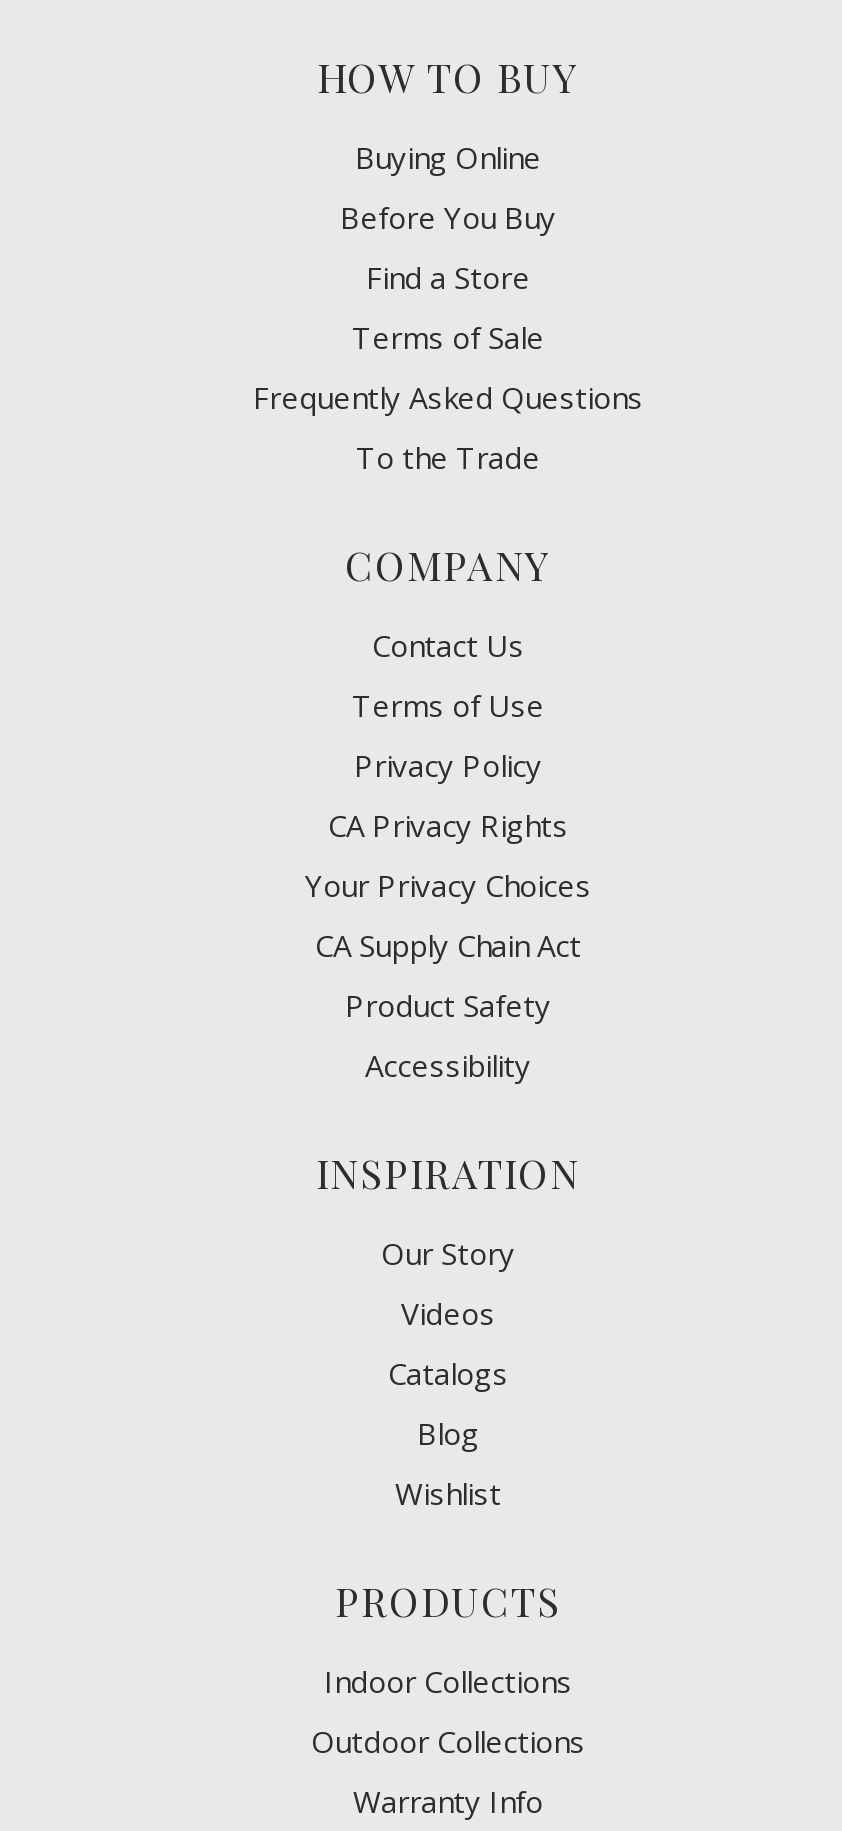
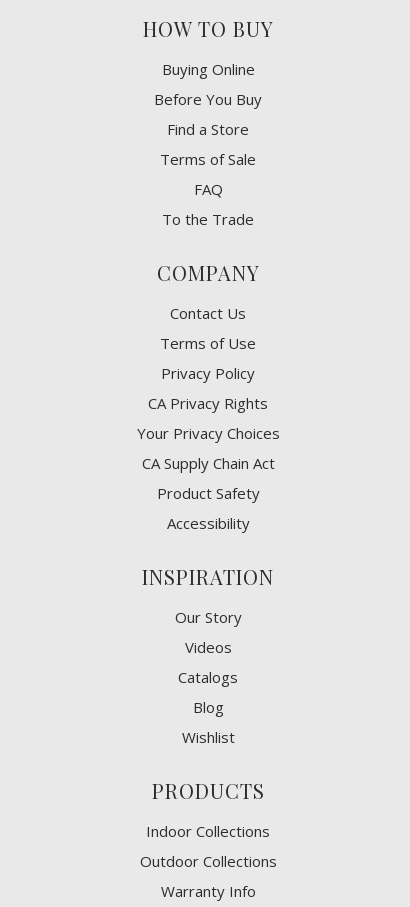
[253,377,643,417] Frequently Asked Questions -> [193,179,222,199] FAQ

